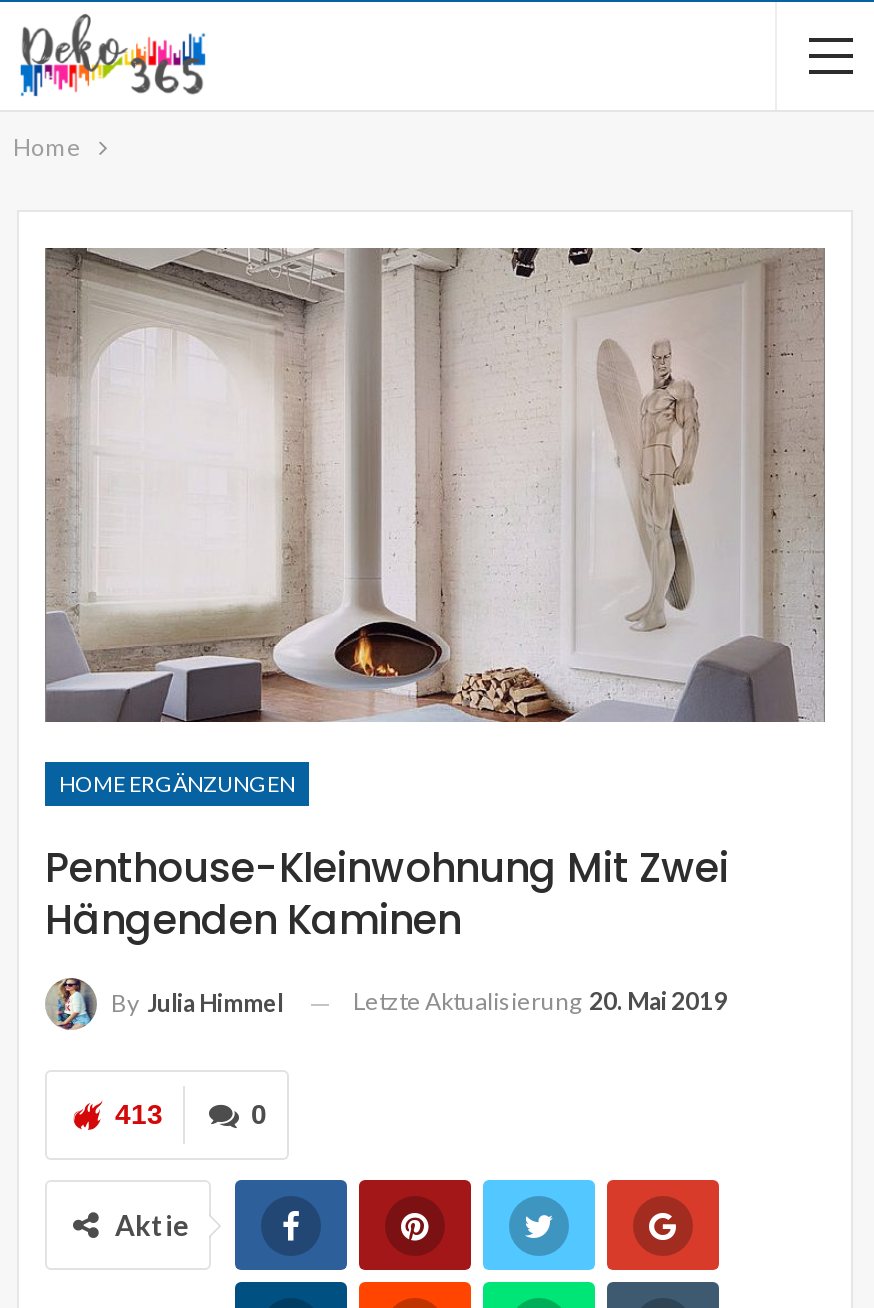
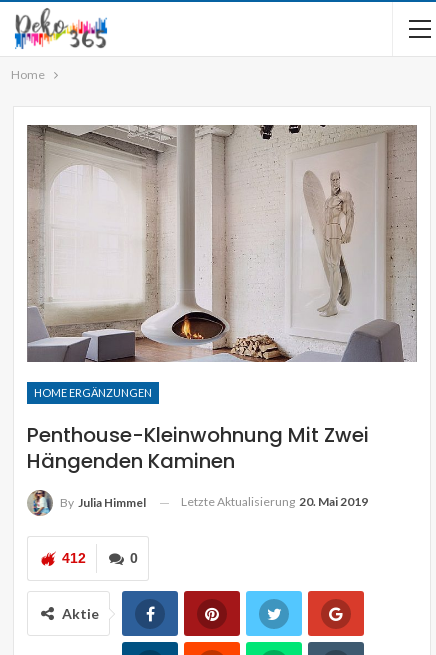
[115,1098,163,1130] 413 -> [62,550,86,566] 412

